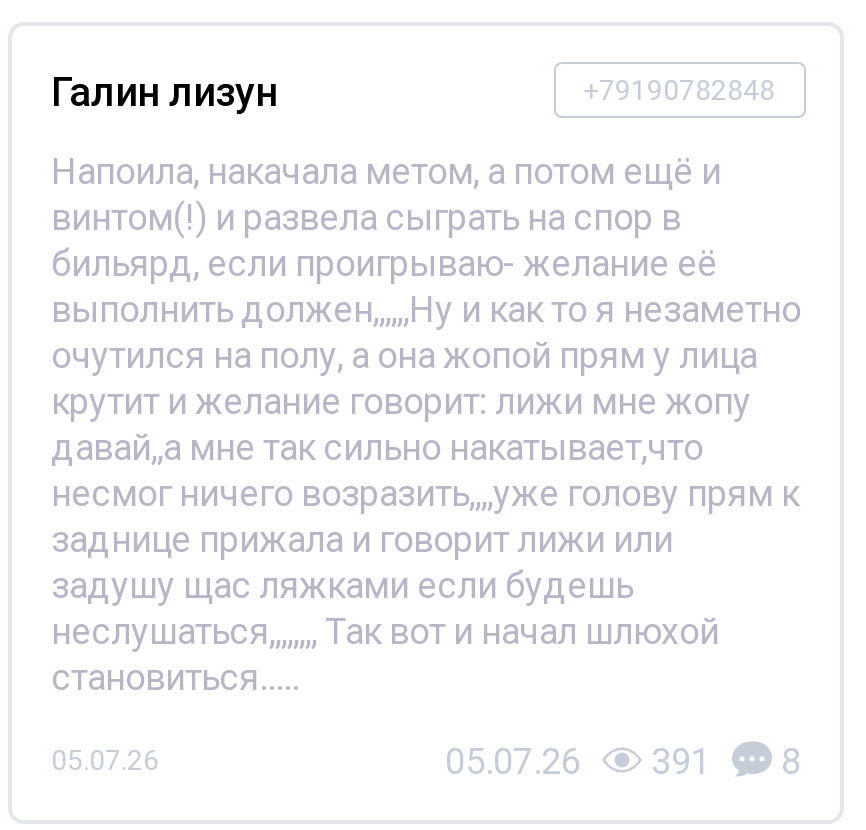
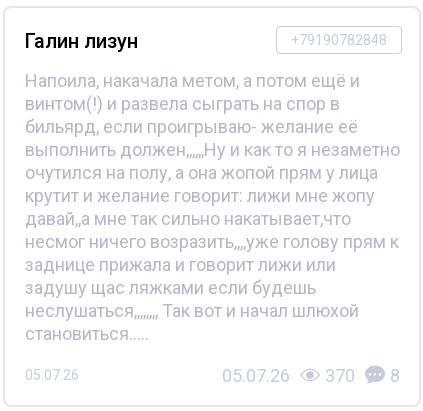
[445,739,801,781] 05.07.26 391 8 -> [221,364,399,385] 05.07.26 370 8

